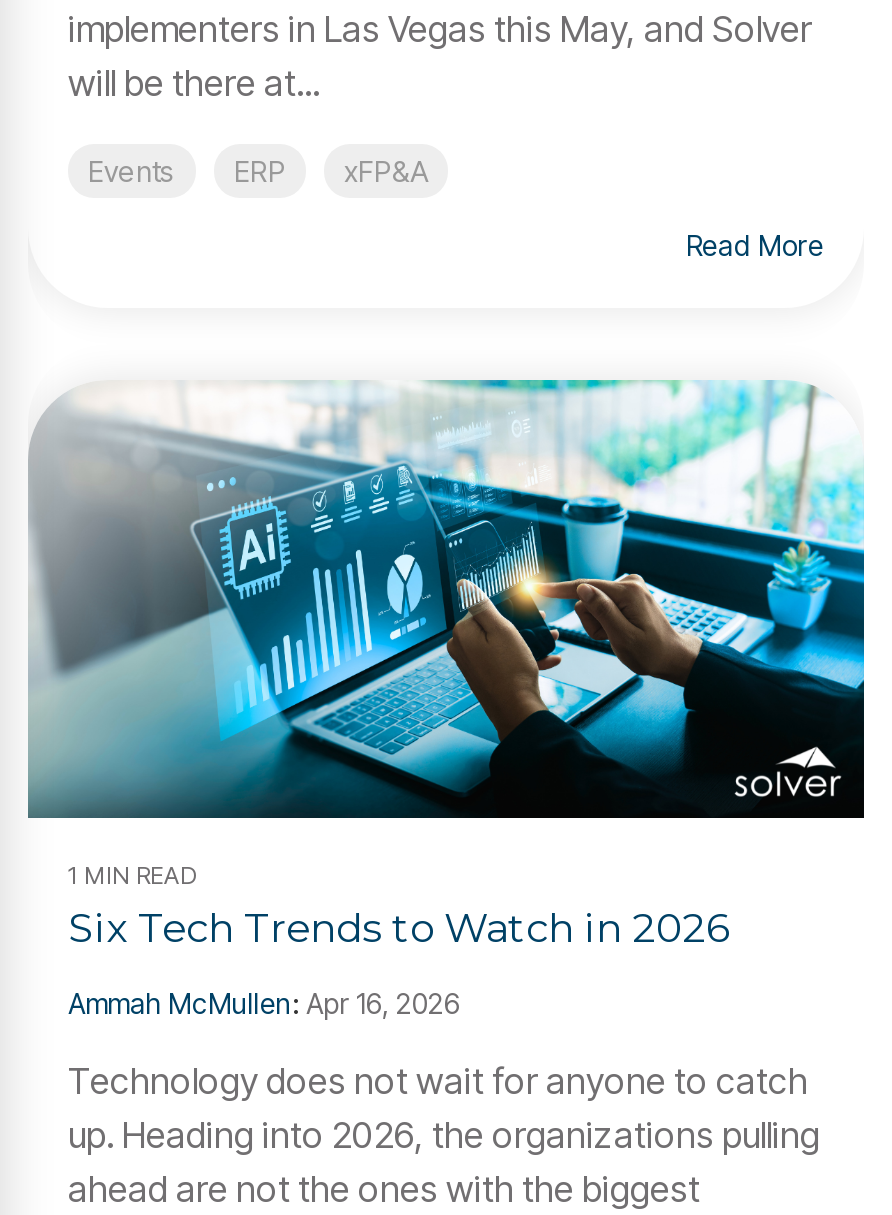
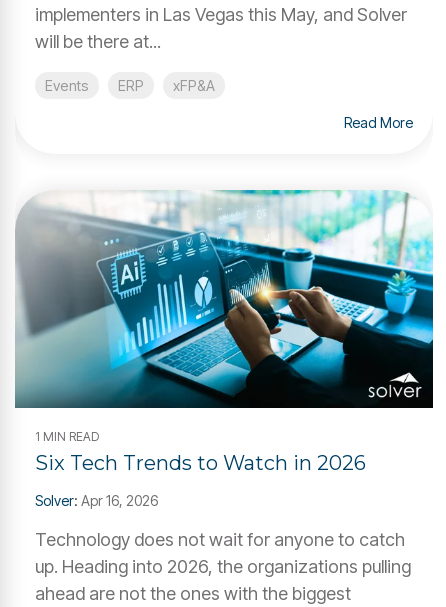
[68,985,460,1019] Ammah McMullen: Apr 16, 2026 -> [35,492,158,509] Solver: Apr 16, 2026

